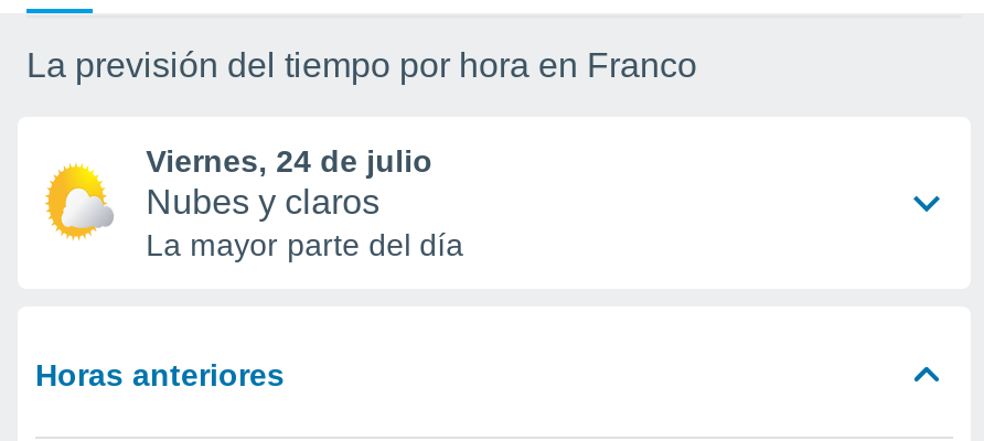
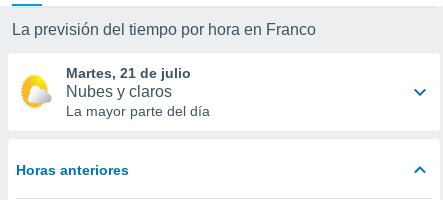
[146,143,433,179] Viernes, 24 de julio -> [66,65,191,81] Martes, 21 de julio

